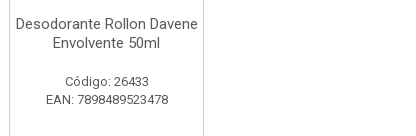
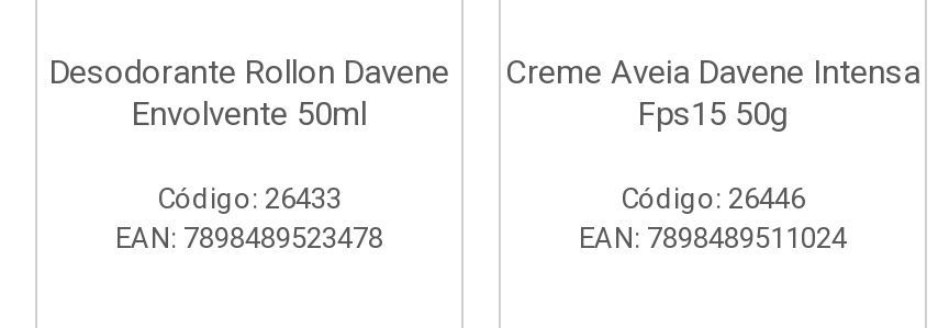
none -> [505,53,920,255] Creme Aveia Davene Intensa | Fps15 50g | Código: 26446 | EAN: 7898489511024

